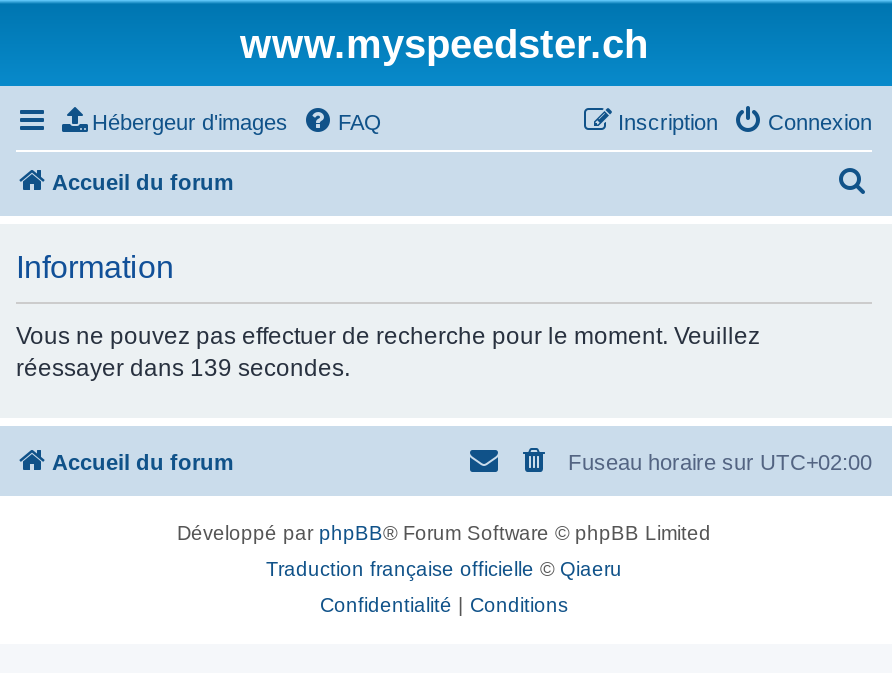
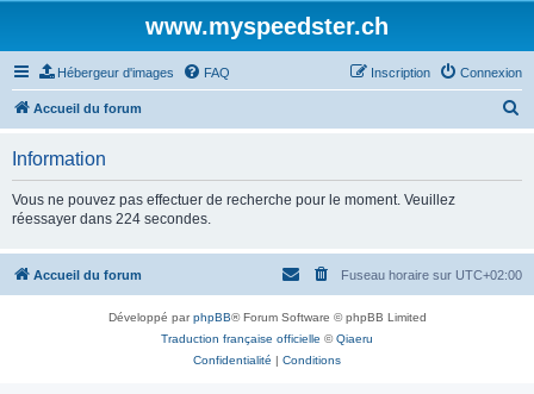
[16,354,350,382] réessayer dans 139 secondes. -> [12,211,211,227] réessayer dans 224 secondes.

